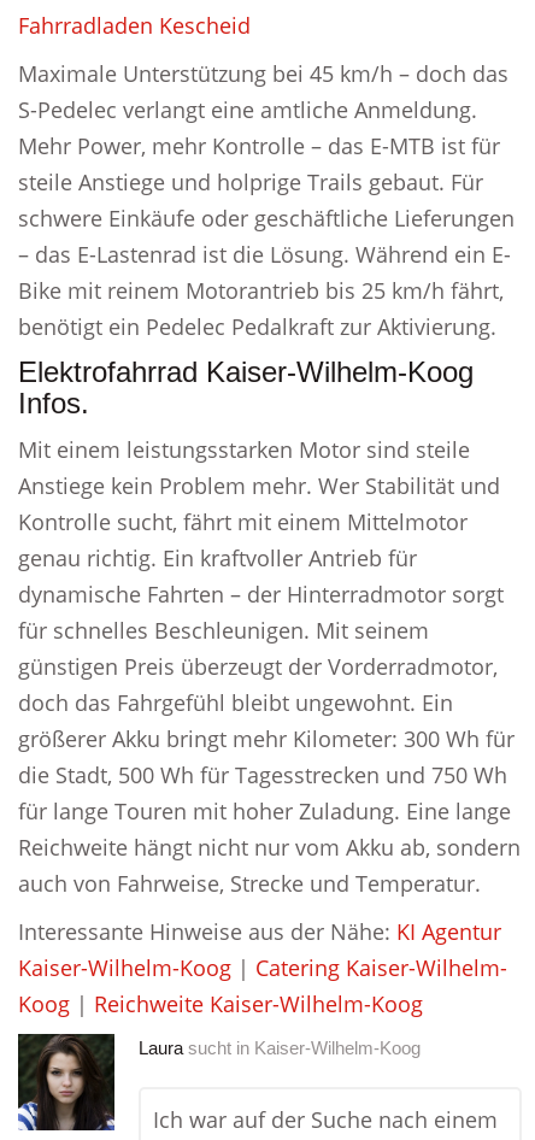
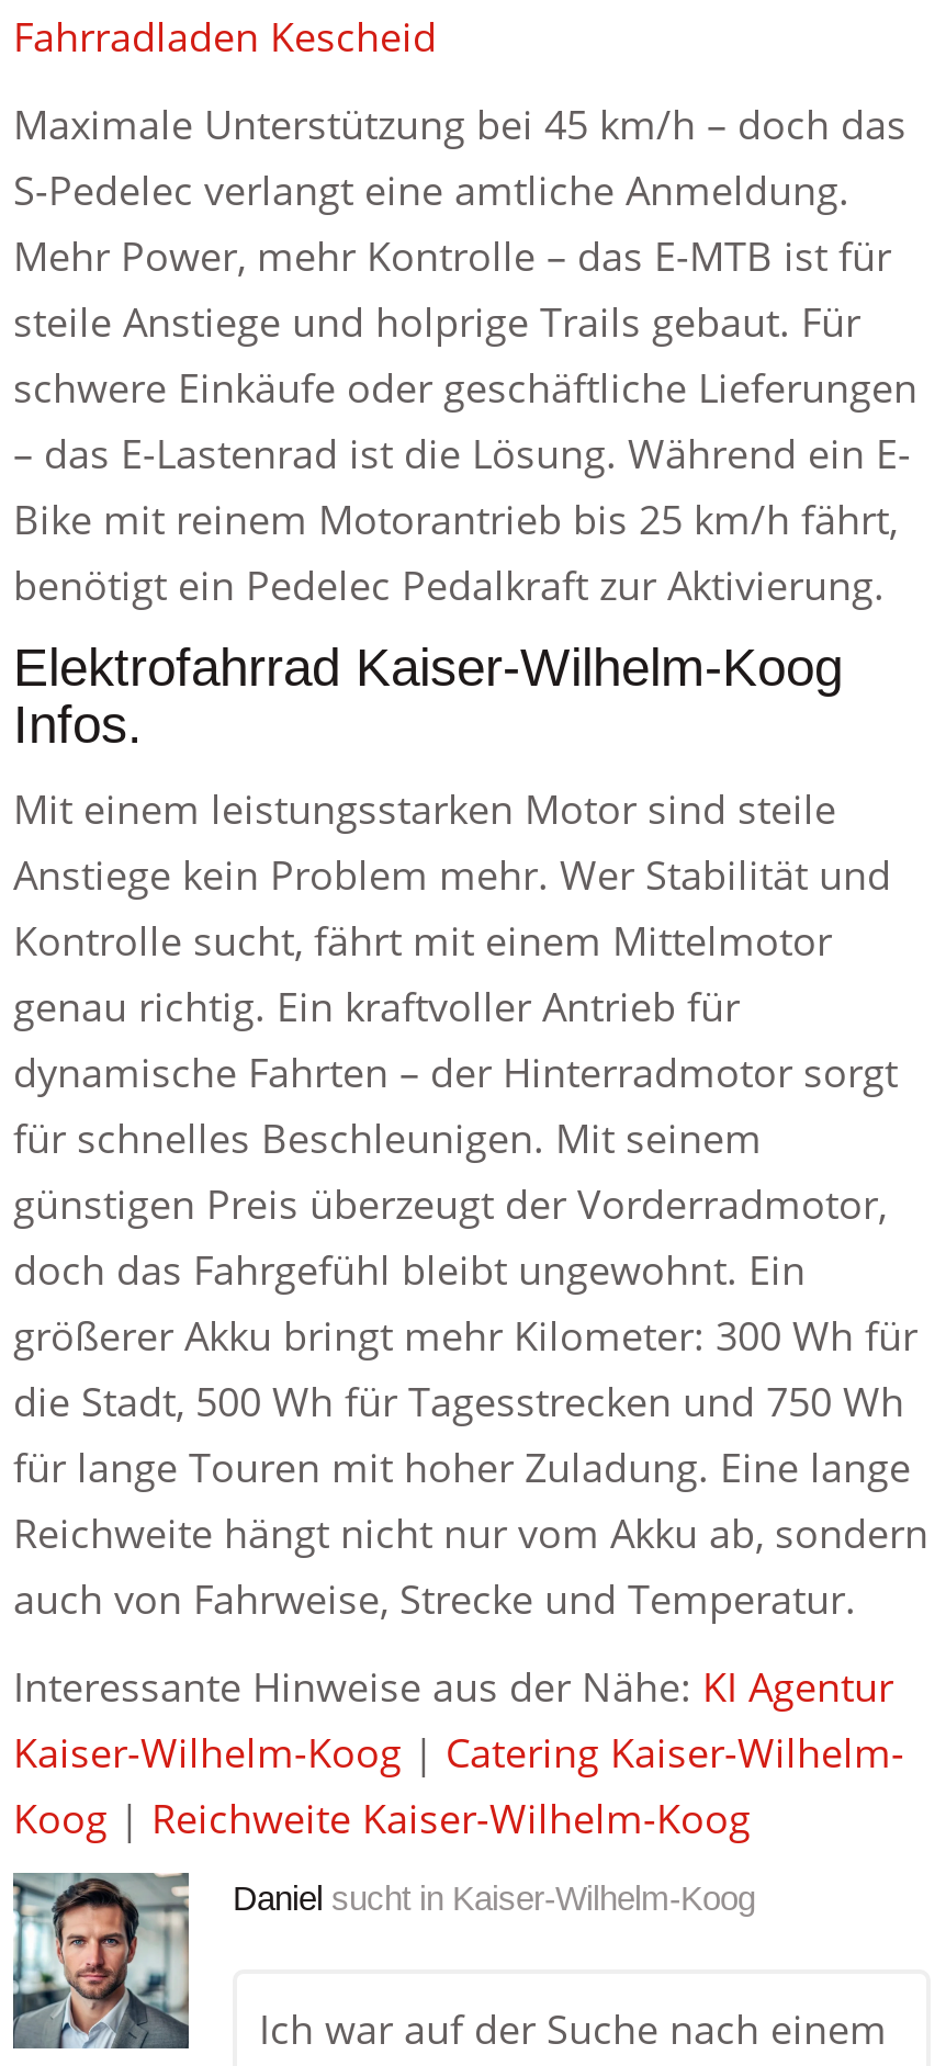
[17,1033,421,1132] [image] | Laura sucht in Kaiser-Wilhelm-Koog -> [11,1871,755,2051] [image] | Daniel sucht in Kaiser-Wilhelm-Koog

